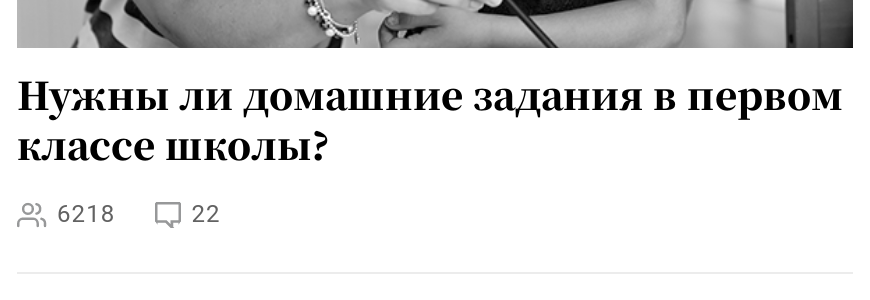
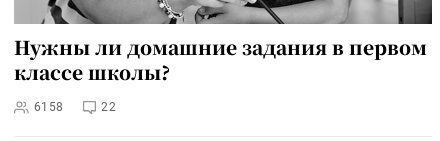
[57,201,115,229] 6218 -> [34,100,63,114] 6158

